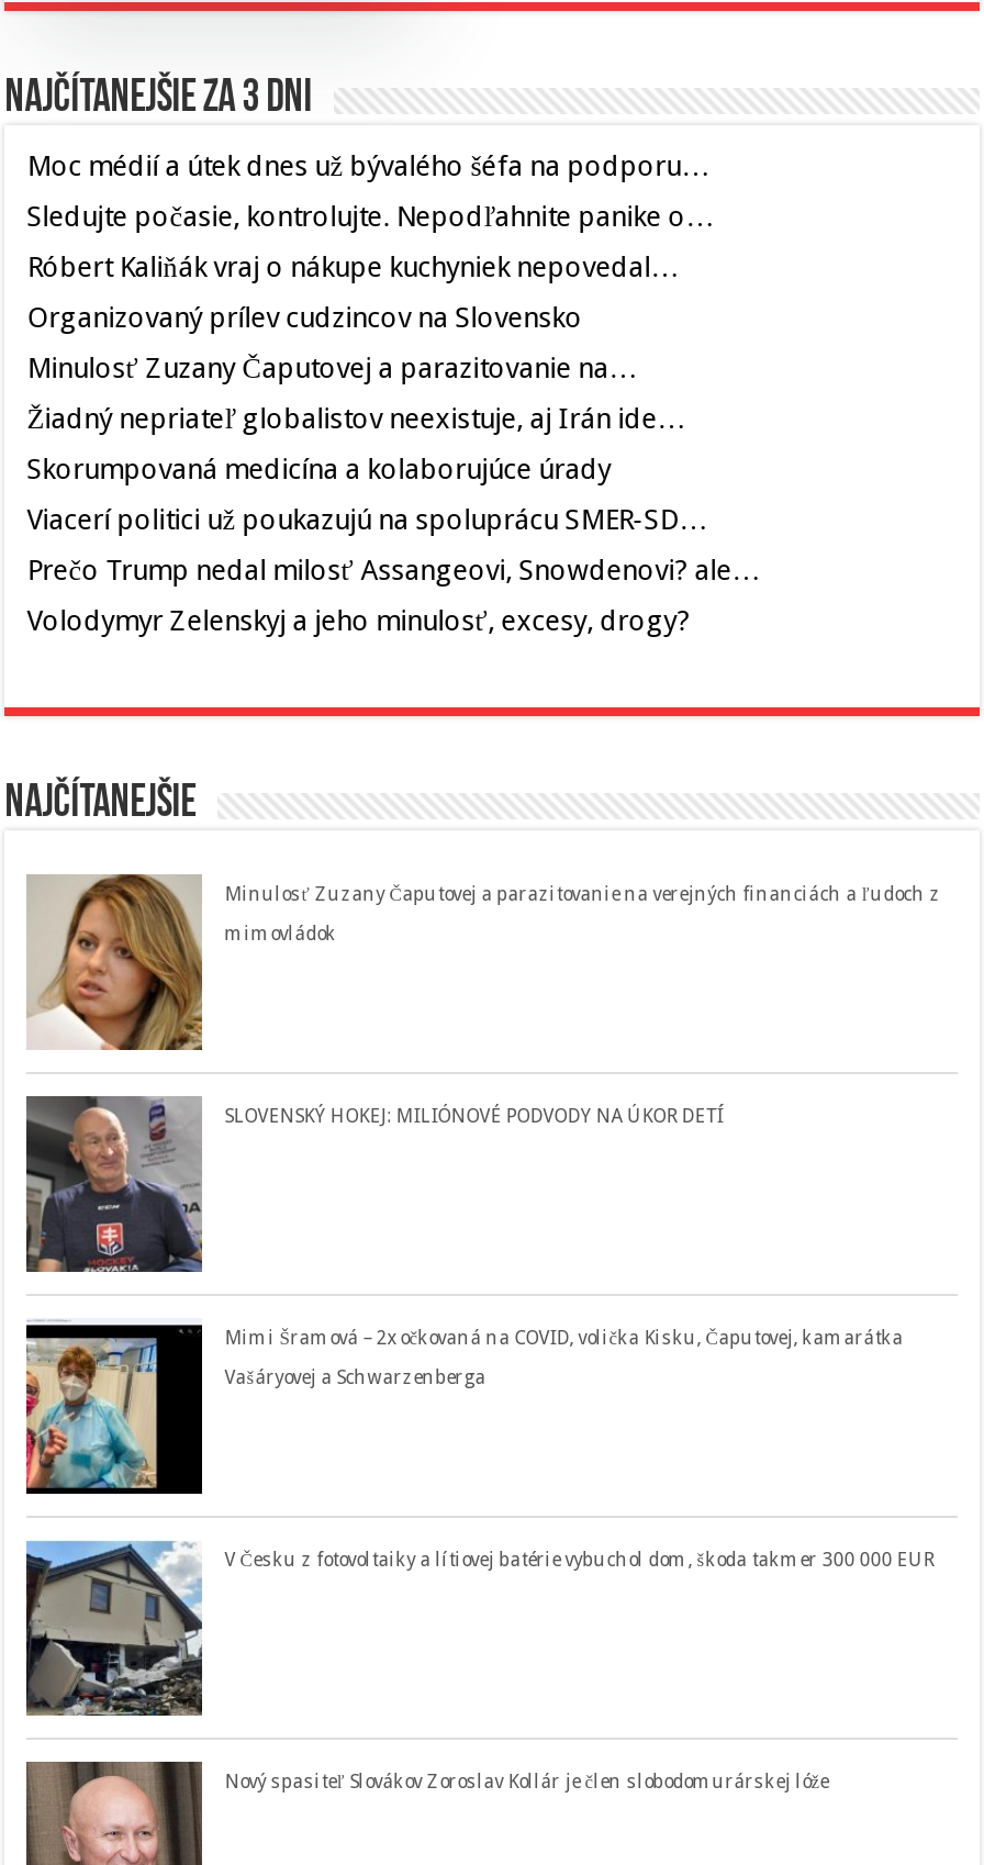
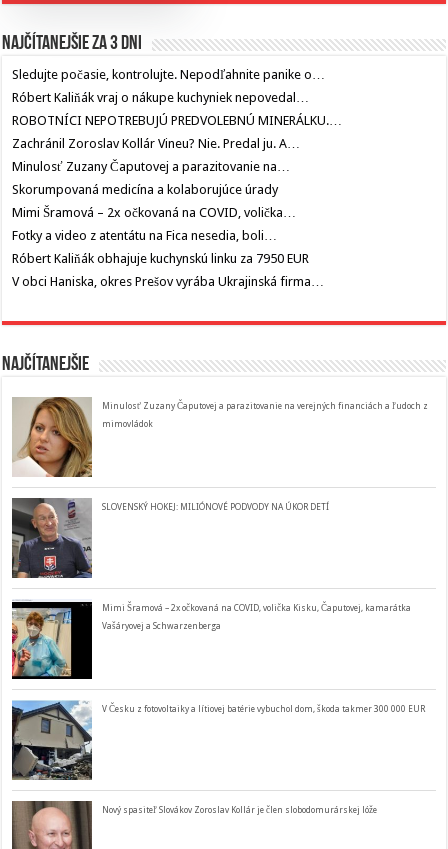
[27,148,710,181] Moc médií a útek dnes už bývalého šéfa na podporu… -> none
moved [27,198,714,282] -> [12,67,325,105]: Sledujte počasie, kontrolujte. Nepodľahnite panike o… | Róbert Kaliňák vraj o nákupe kuchyniek nepovedal…
[27,299,582,332] Organizovaný prílev cudzincov na Slovensko -> [12,113,342,151] ROBOTNÍCI NEPOTREBUJÚ PREDVOLEBNÚ MINERÁLKU.… | Zachránil Zoroslav Kollár Vineu? Nie. Predal ju. A…
[27,400,686,433] Žiadný nepriateľ globalistov neexistuje, aj Irán ide… -> none
moved [27,451,611,484] -> [12,182,278,197]: Skorumpovaná medicína a kolaborujúce úrady
[27,502,760,636] Viacerí politici už poukazujú na spoluprácu SMER-SD… | Prečo Trump nedal milosť Assangeovi, Snowdenovi? ale… | Volodymyr Zelenskyj a jeho minulosť, excesy, drogy? -> [12,205,324,289] Mimi Šramová – 2x očkovaná na COVID, volička… | Fotky a video z atentátu na Fica nesedia, boli… | Róbert Kaliňák obhajuje kuchynskú linku za 7950 EUR | V obci Haniska, okres Prešov vyrába Ukrajinská firma…

